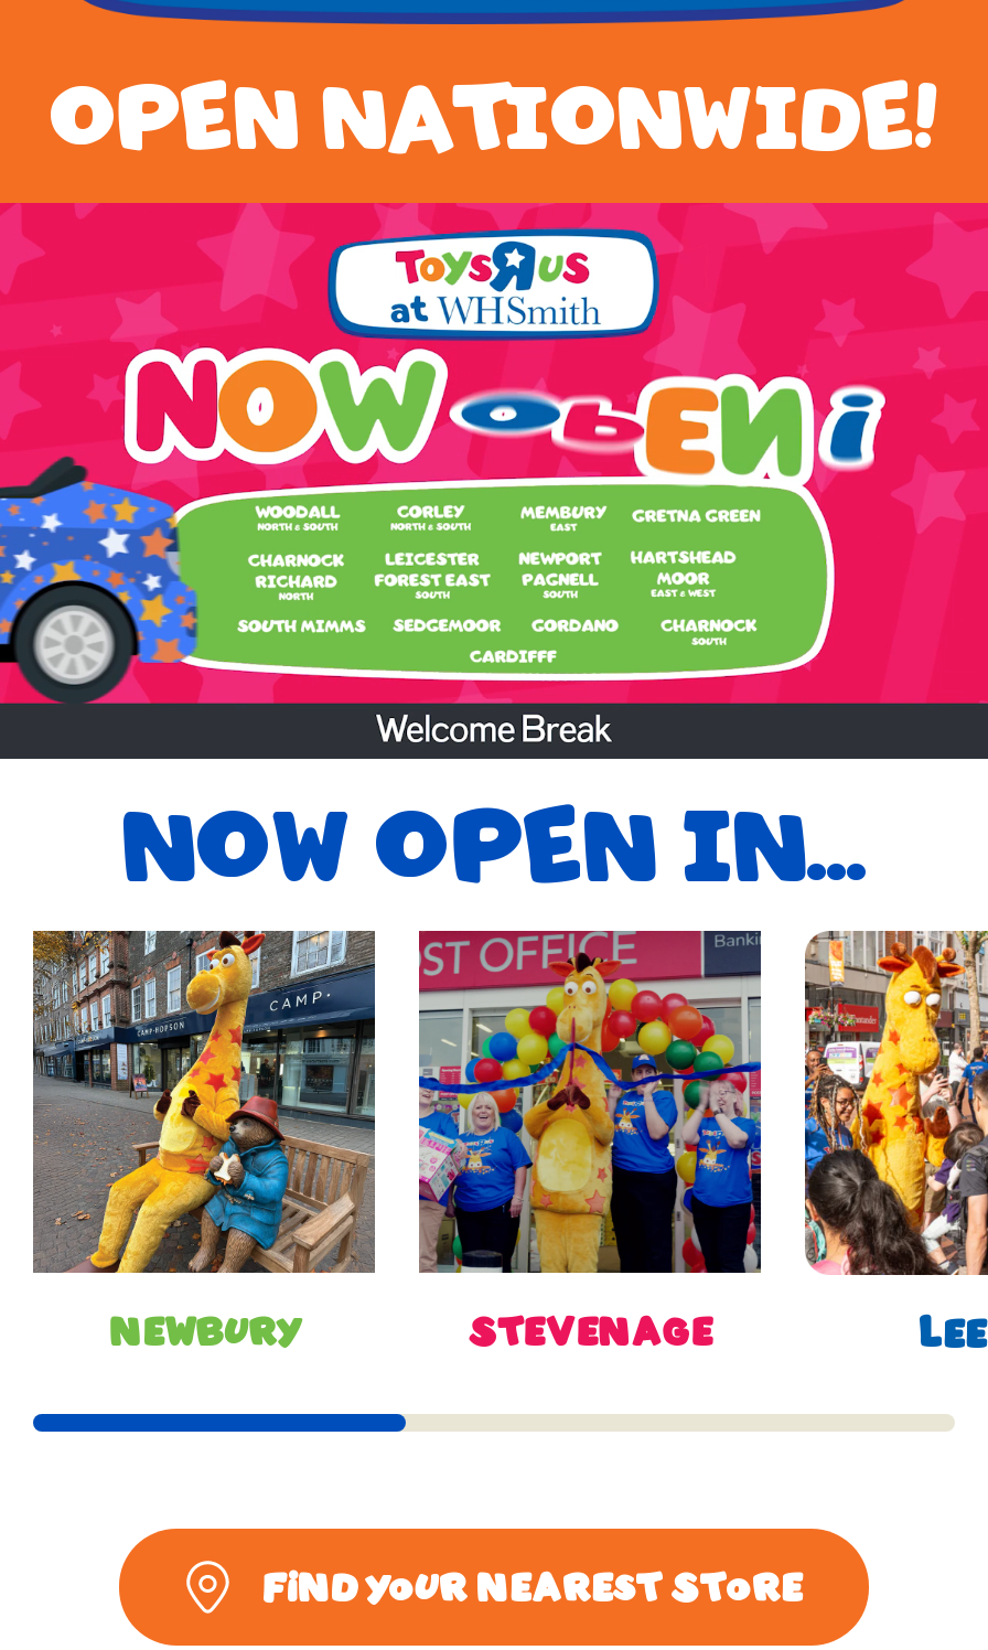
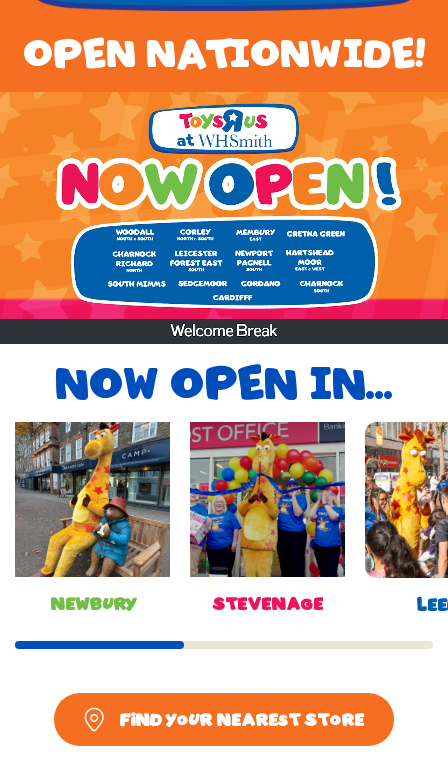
[7,203,981,704] [image] -> [3,92,445,320] [image]

